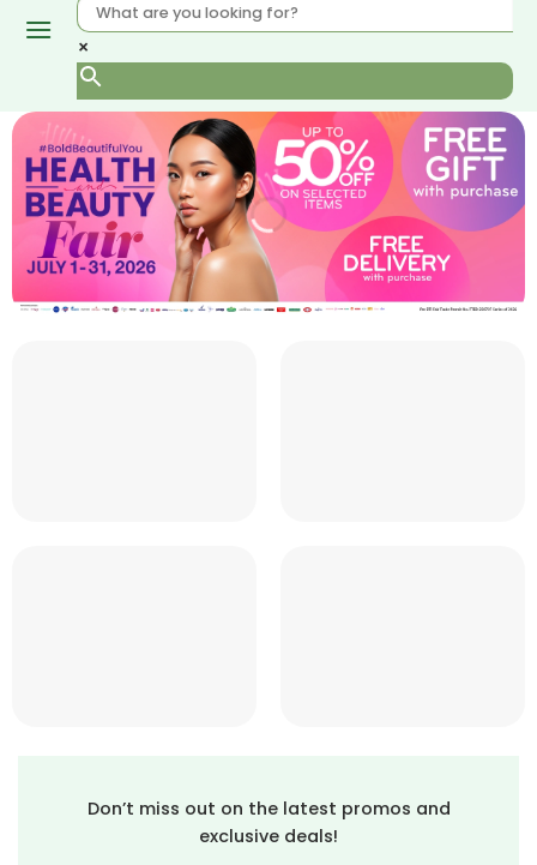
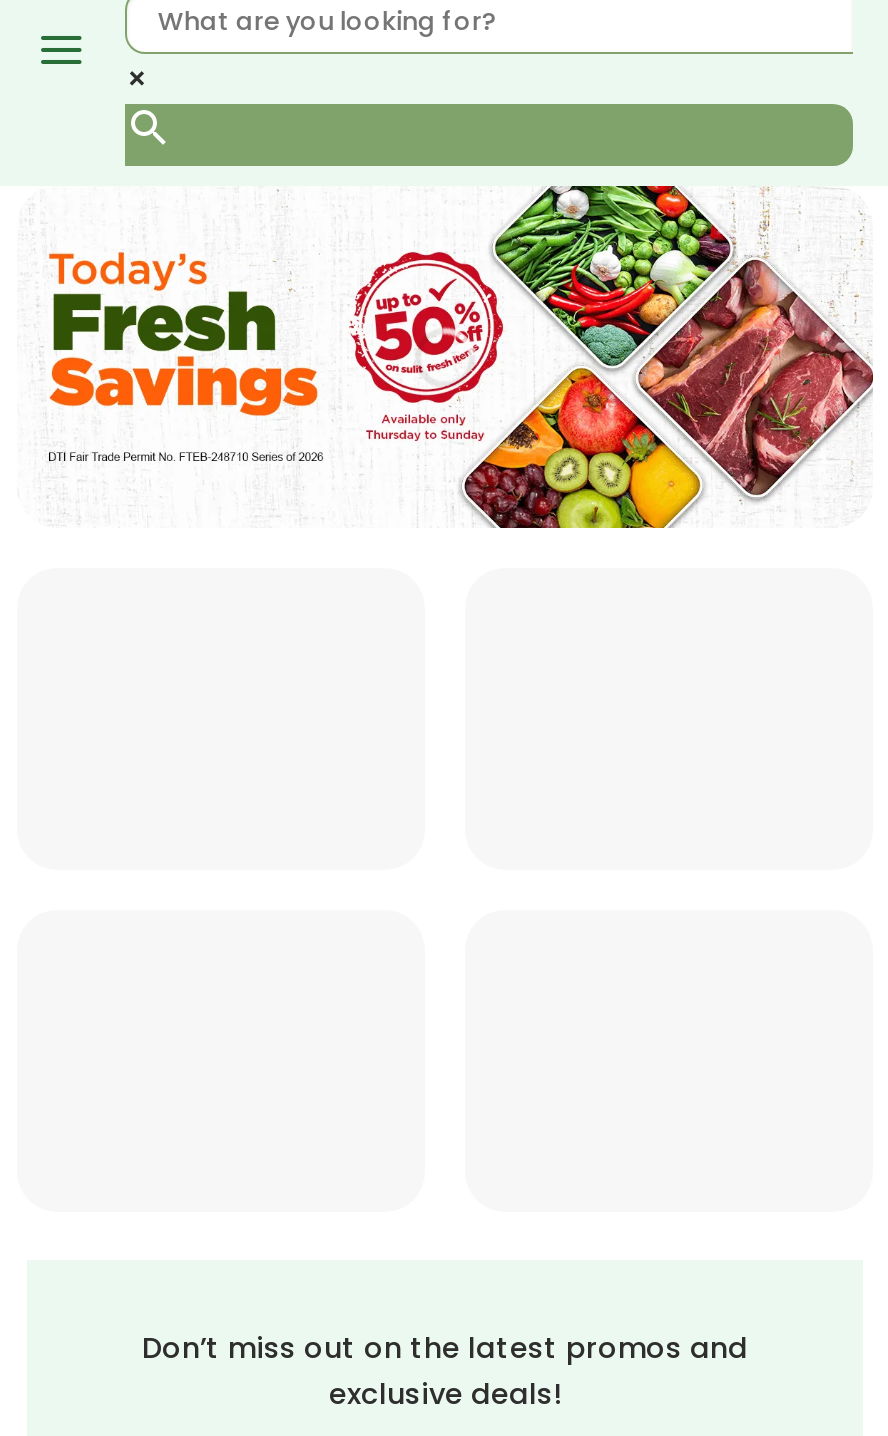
[11,110,526,317] [image] -> [17,184,875,530] [image]

